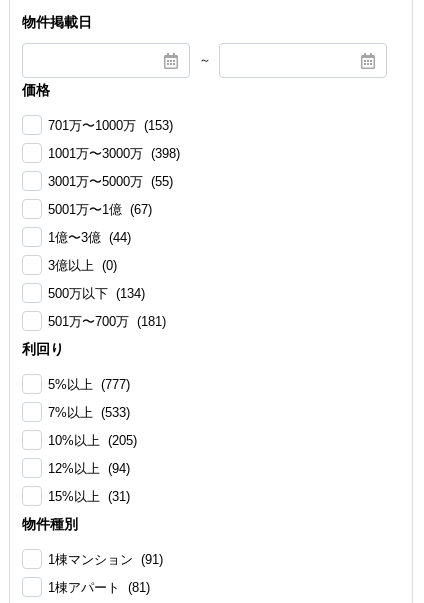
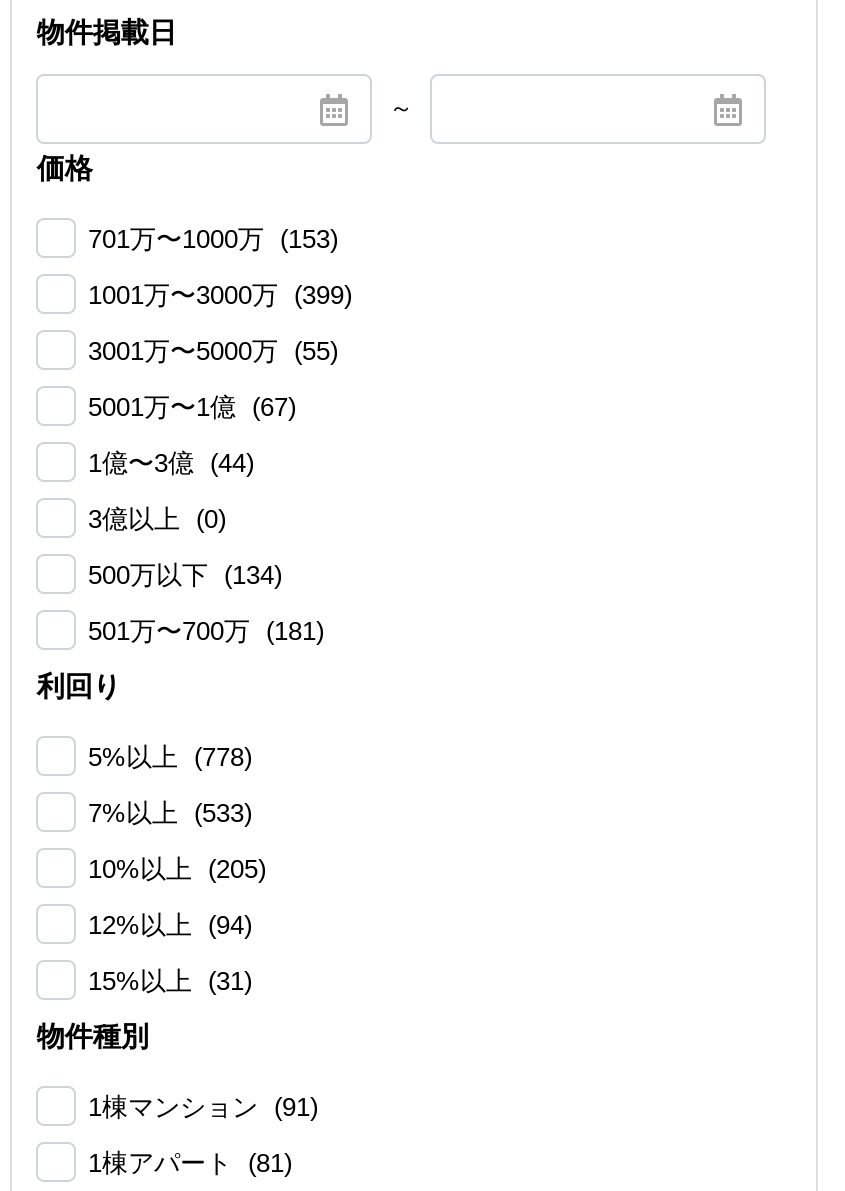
[48,146,180,161] 1001万〜3000万 (398) -> [88,279,352,309] 1001万〜3000万 (399)
[48,377,130,392] 5%以上 (777) -> [88,741,252,771] 5%以上 (778)

